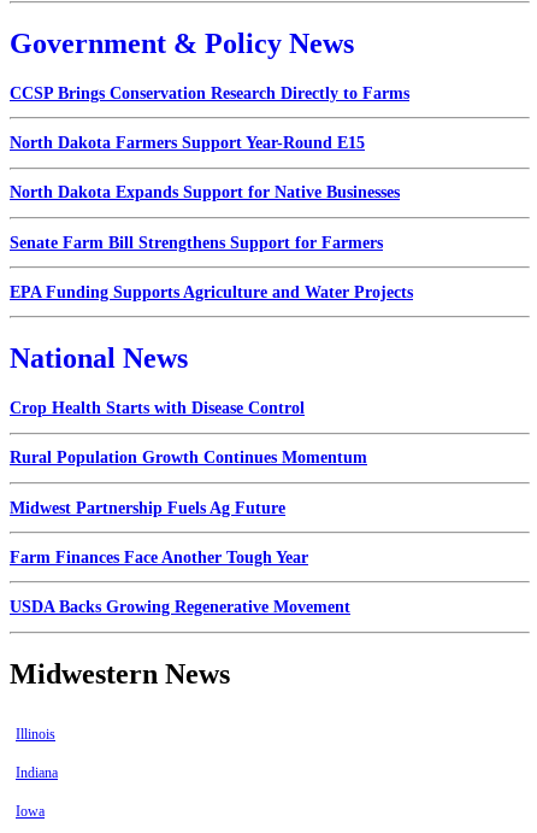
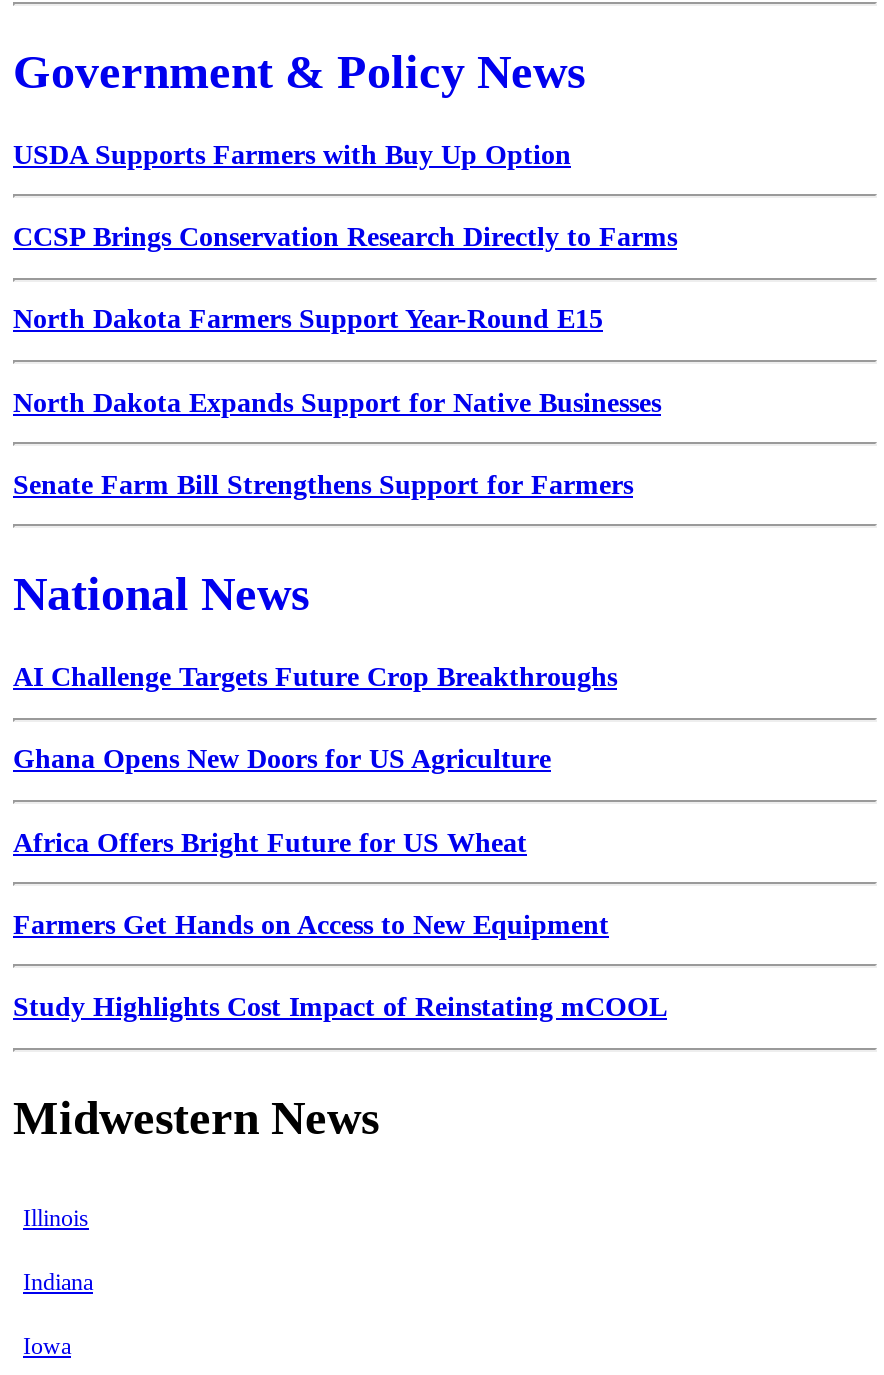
none -> [13,140,571,170] USDA Supports Farmers with Buy Up Option
moved [10,84,409,251] -> [13,222,677,500]: CCSP Brings Conservation Research Directly to Farms | North Dakota Farmers Support Year-Round E15 | North Dakota Expands Support for Native Businesses | Senate Farm Bill Strengthens Support for Farmers
[10,283,413,301] EPA Funding Supports Agriculture and Water Projects -> none
[10,399,305,417] Crop Health Starts with Disease Control -> [13,662,617,692] AI Challenge Targets Future Crop Breakthroughs
[10,449,367,467] Rural Population Growth Continues Momentum -> [13,745,551,775] Ghana Opens New Doors for US Agriculture
[10,499,285,517] Midwest Partnership Fuels Ag Future -> [13,827,527,857] Africa Offers Bright Future for US Wheat
[10,548,308,566] Farm Finances Face Another Tough Year -> [13,910,609,940] Farmers Get Hands on Access to New Equipment
[10,598,350,616] USDA Backs Growing Regenerative Movement -> [13,992,667,1022] Study Highlights Cost Impact of Reinstating mCOOL

